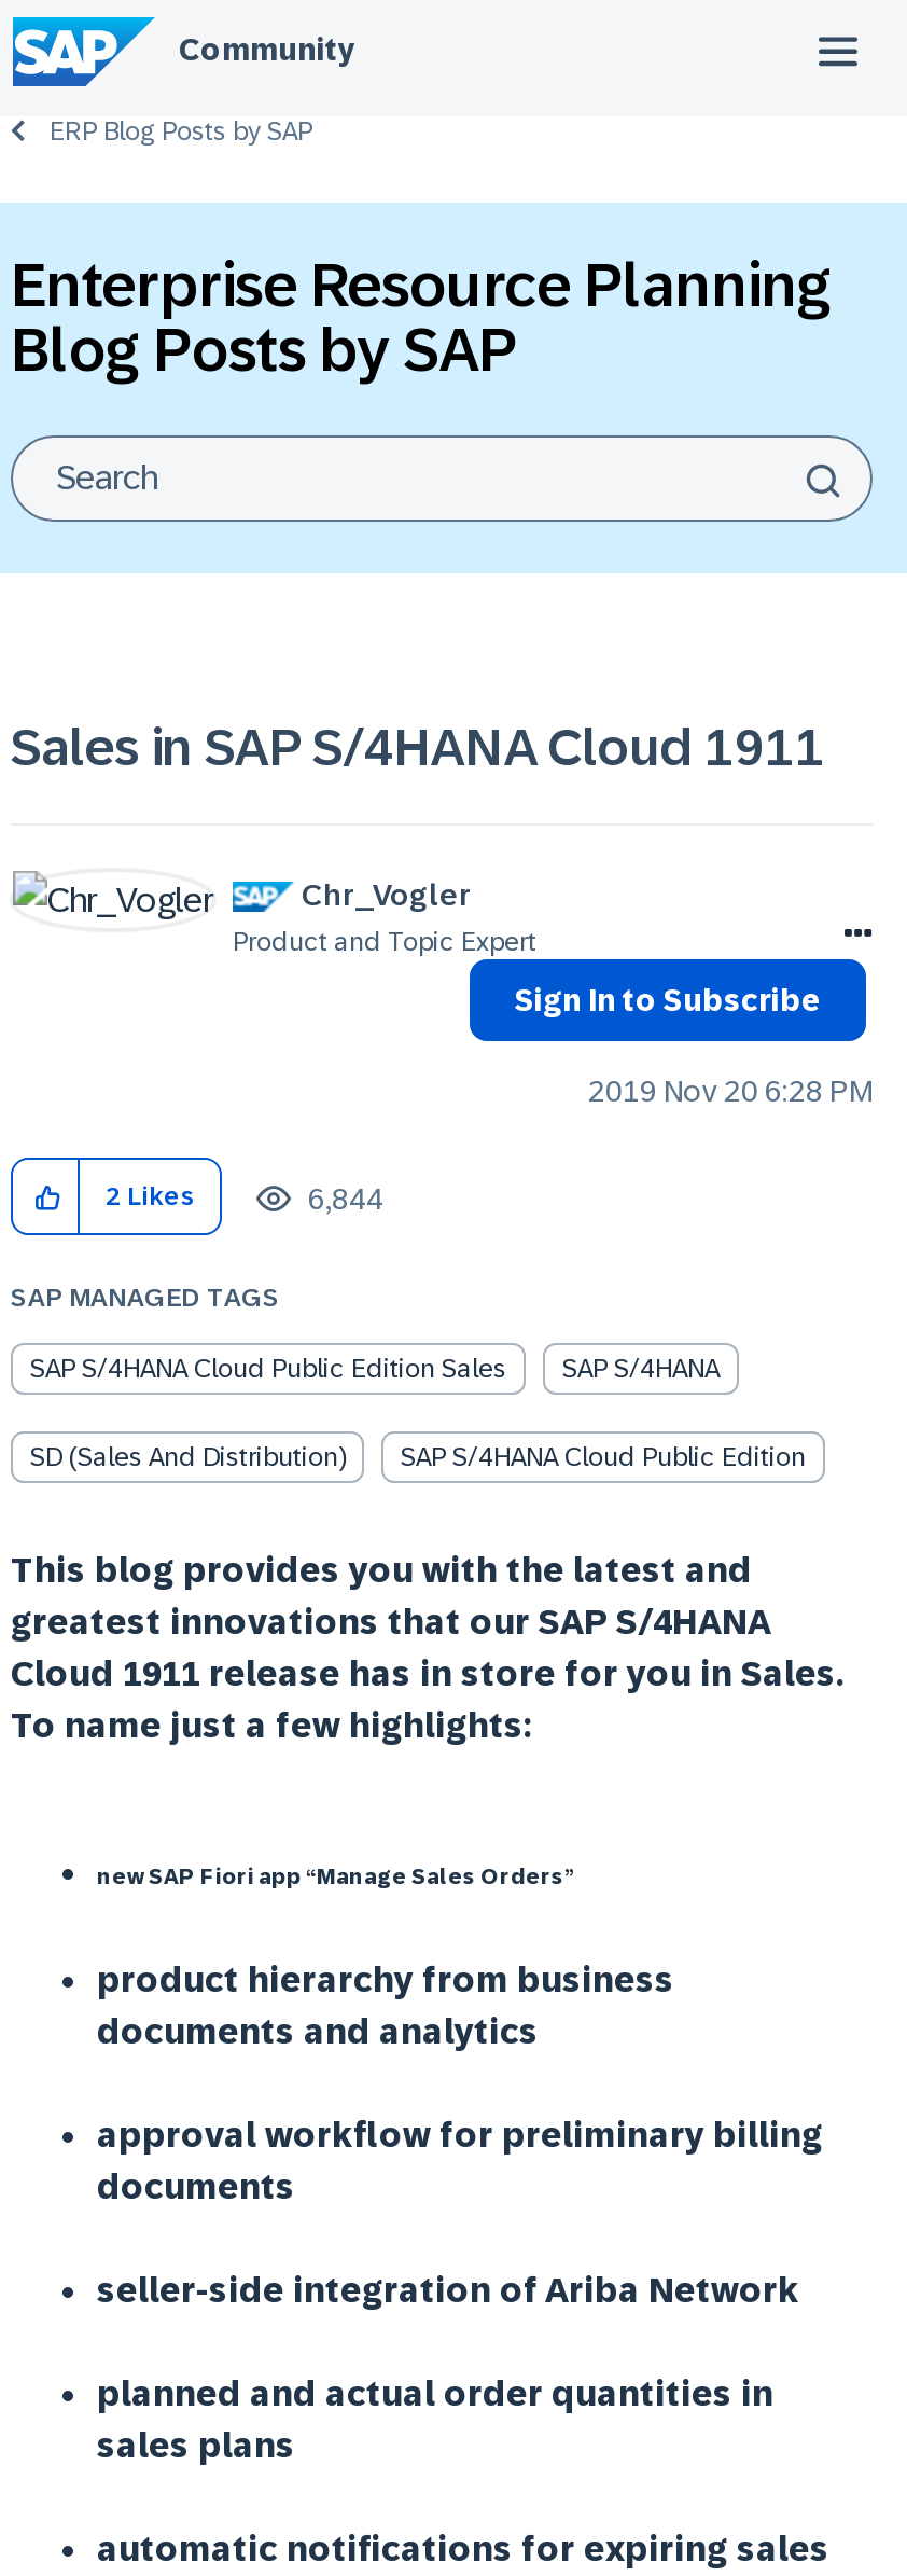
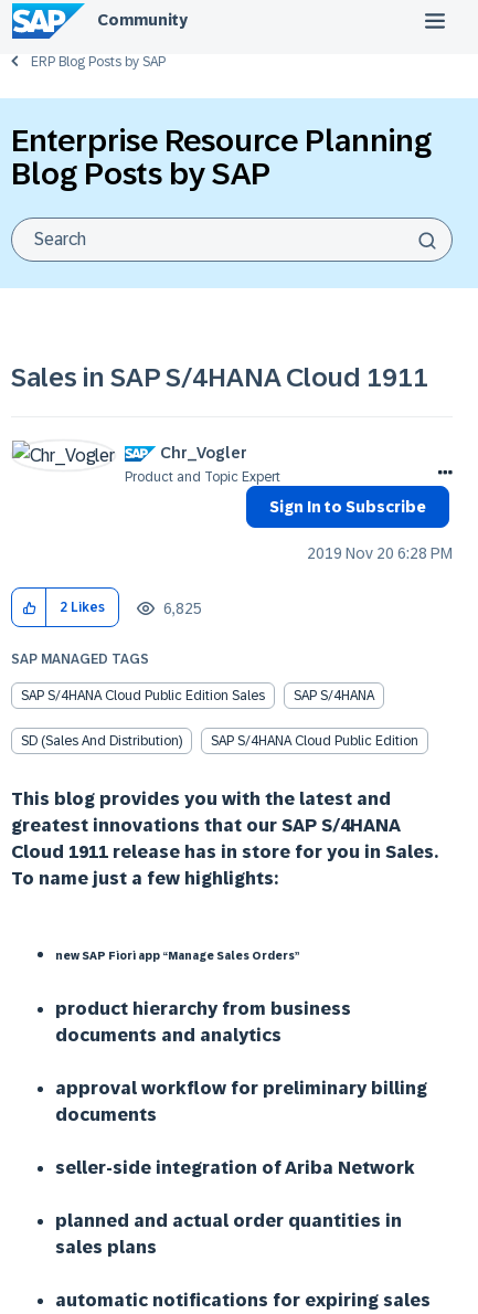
[308,1181,383,1216] 6,844 -> [163,599,202,617] 6,825

